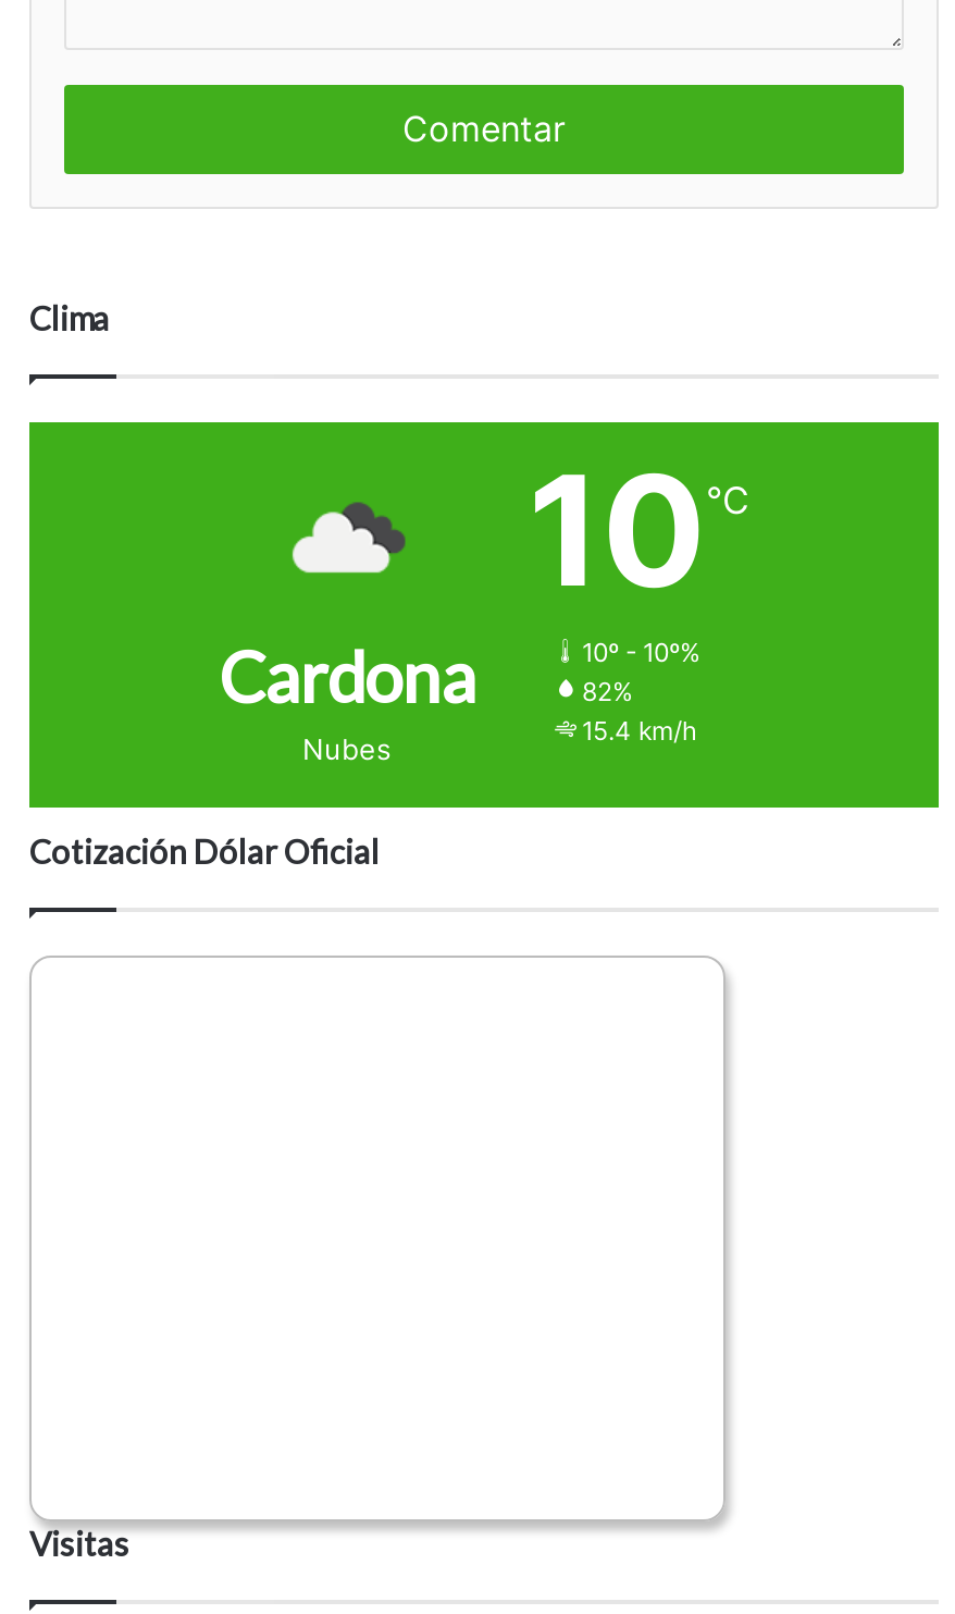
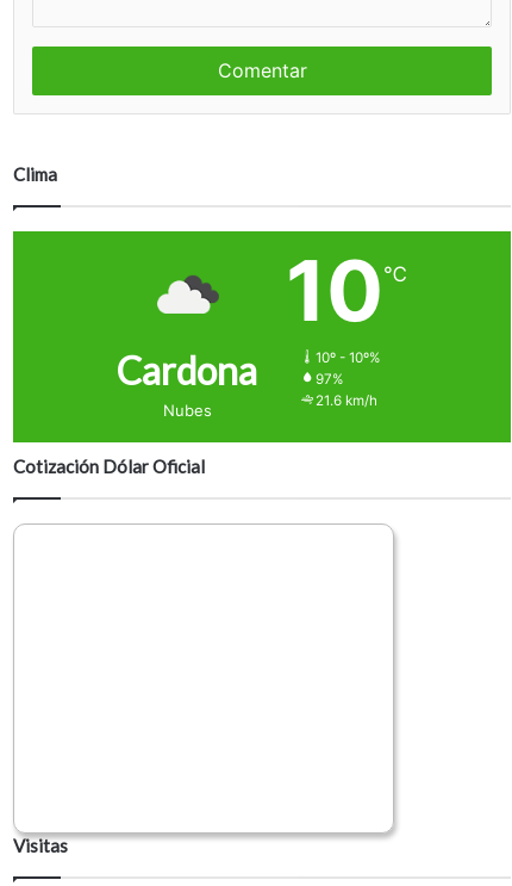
[582,676,634,707] 82% -> [316,370,344,387] 97%
[582,715,697,746] 15.4 km/h -> [316,392,377,409] 21.6 km/h

